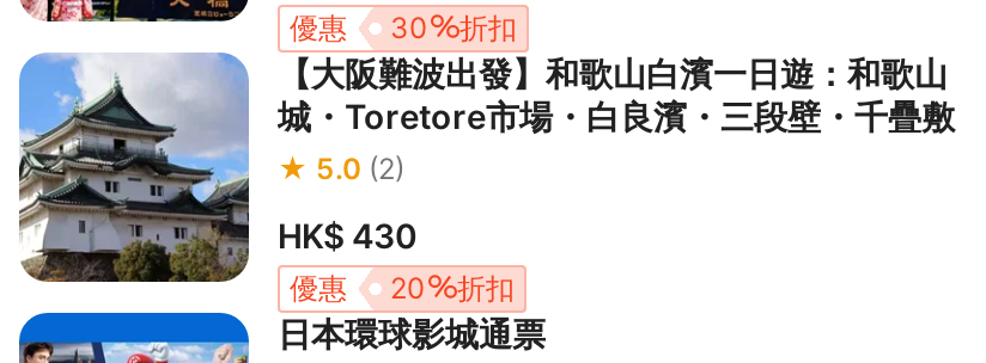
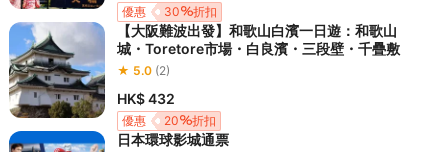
[278,214,416,255] HK$ 430 -> [117,90,175,107] HK$ 432

